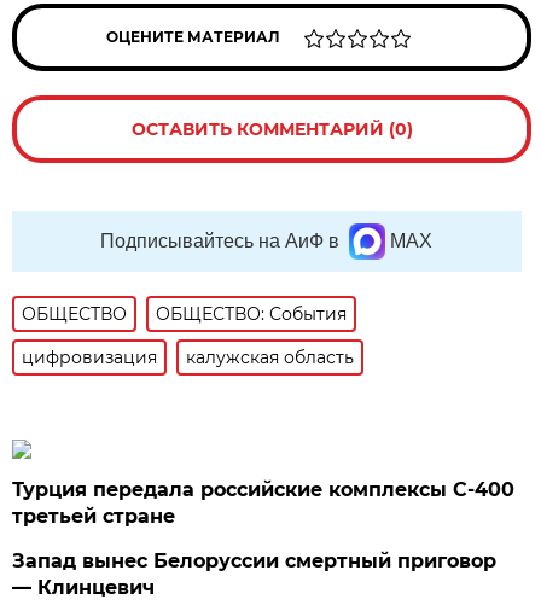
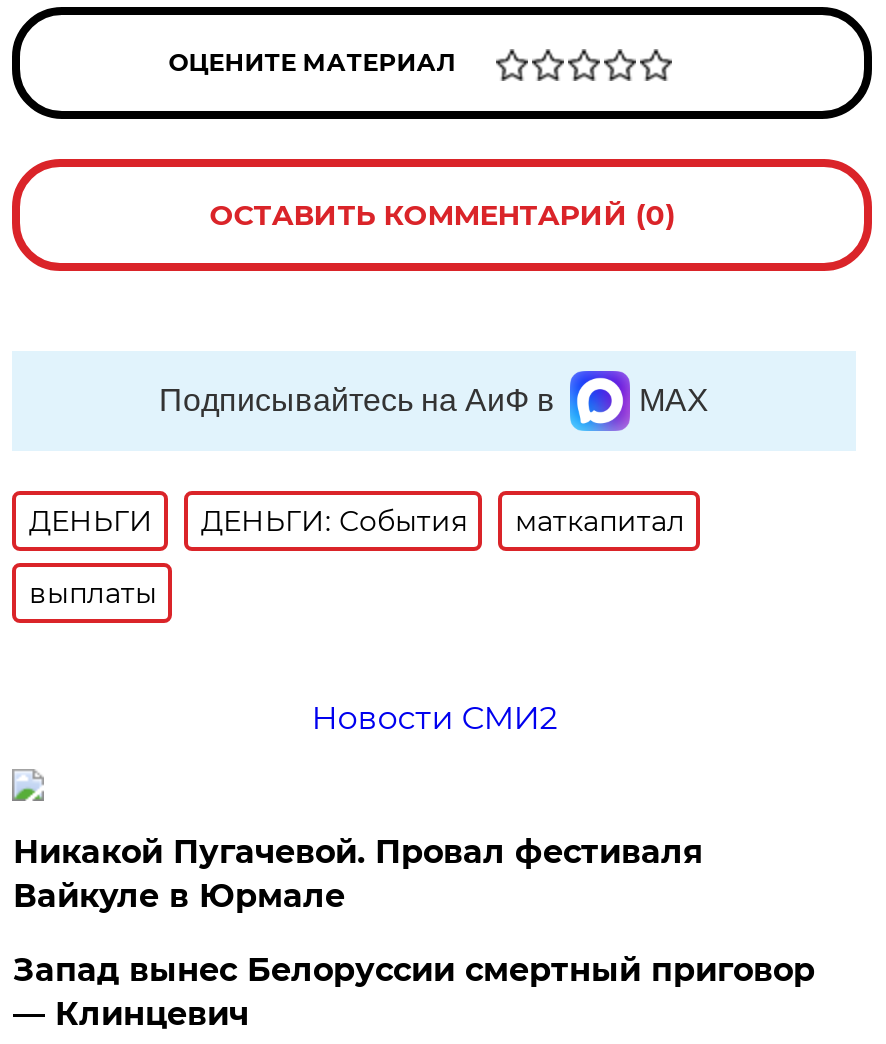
[22,303,354,368] ОБЩЕСТВО | ОБЩЕСТВО: События | цифровизация | калужская область -> [29,503,685,737] ДЕНЬГИ | ДЕНЬГИ: События | маткапитал | выплаты | Новости СМИ2
[13,478,515,528] Турция передала российские комплексы С-400 | третьей стране -> [13,833,703,915] Никакой Пугачевой. Провал фестиваля | Вайкуле в Юрмале

